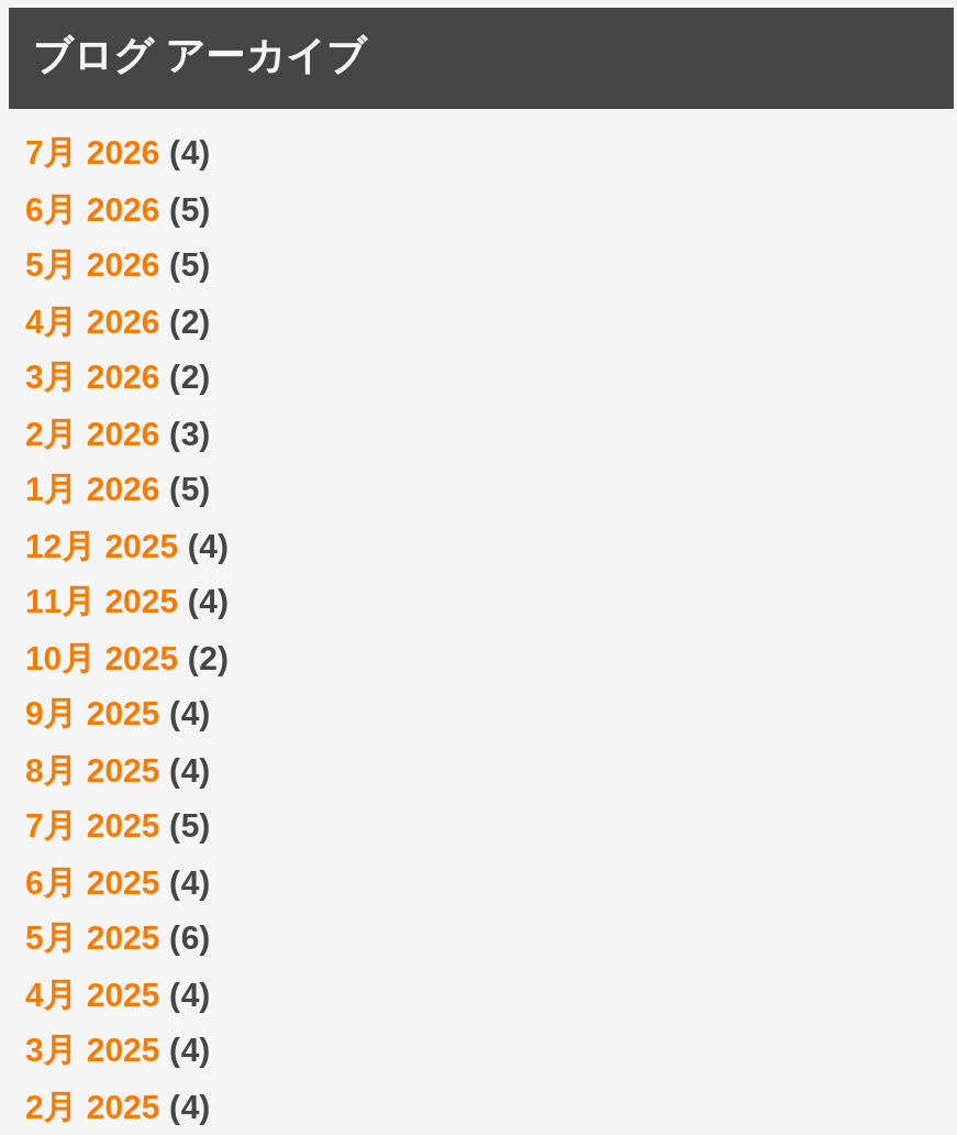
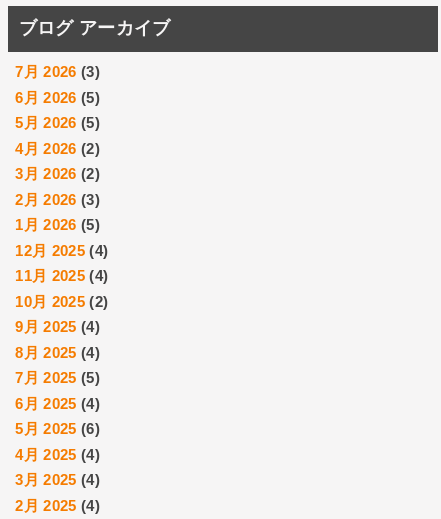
[25,134,211,171] 7月 2026 (4) -> [15,63,100,80] 7月 2026 (3)

